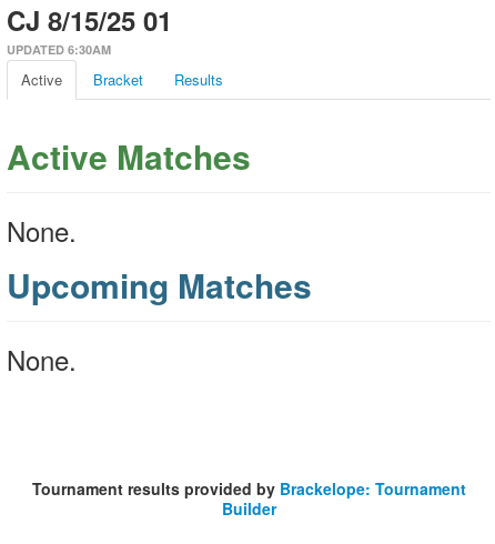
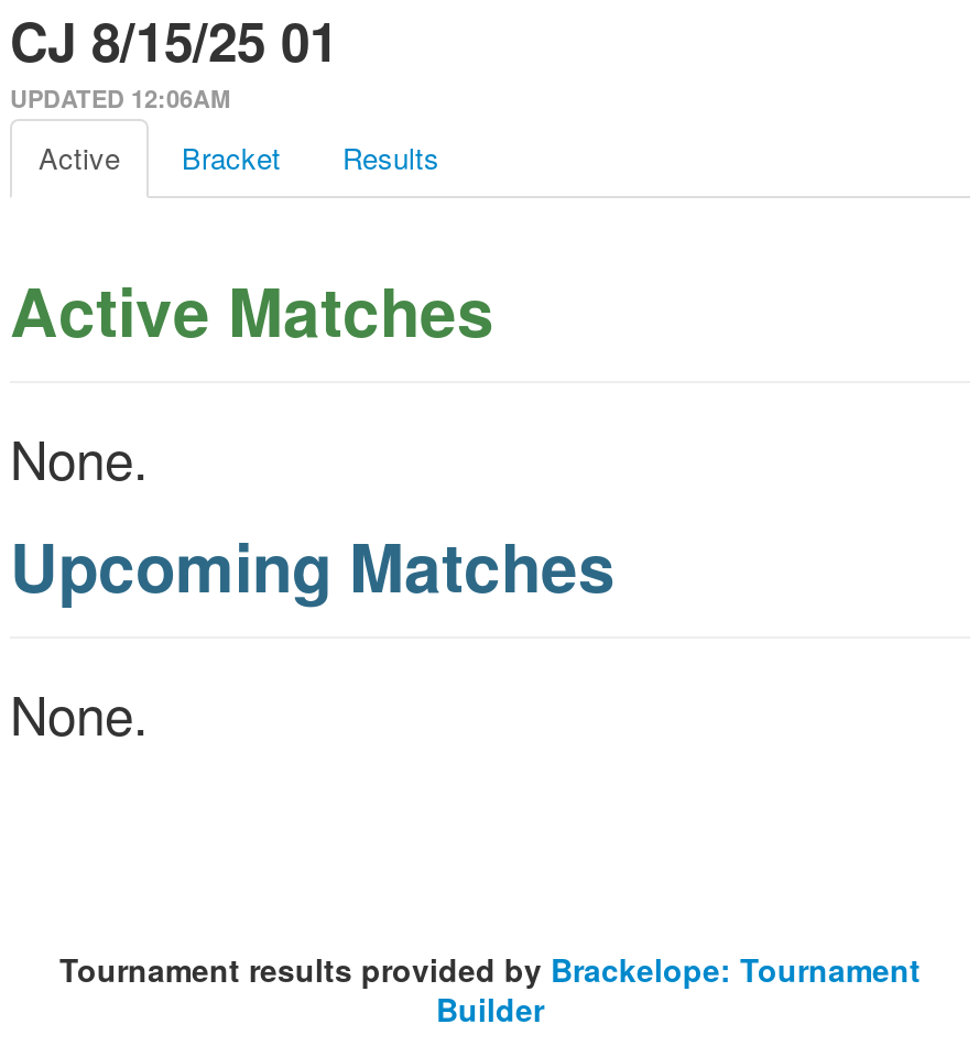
[7,41,111,58] UPDATED 6:30AM -> [10,81,230,115] UPDATED 12:06AM

